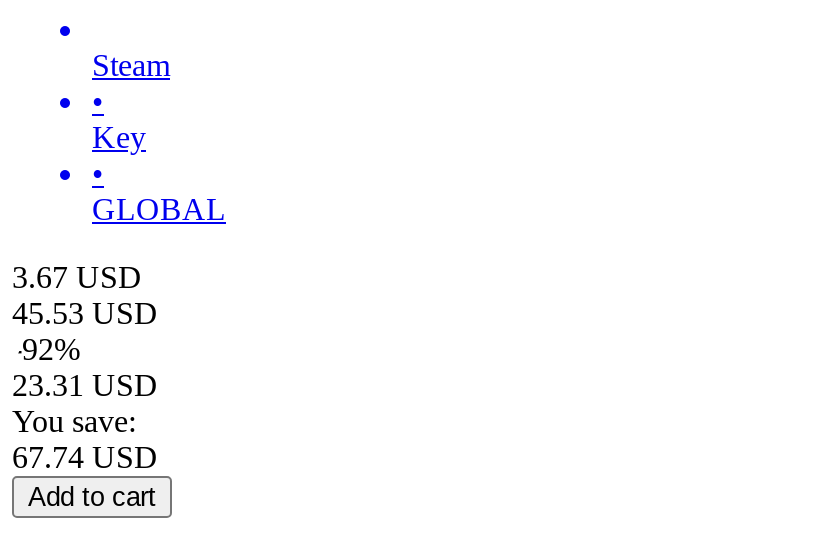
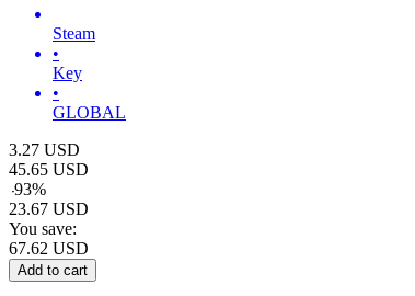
[12,259,142,293] 3.67 USD -> [9,140,80,159] 3.27 USD
[12,295,158,329] 45.53 USD -> [9,160,89,178] 45.65 USD
[12,331,80,365] - 92% -> [9,179,46,198] - 93%
[12,367,158,401] 23.31 USD -> [9,199,89,218] 23.67 USD
[12,439,158,473] 67.74 USD -> [9,239,89,257] 67.62 USD

